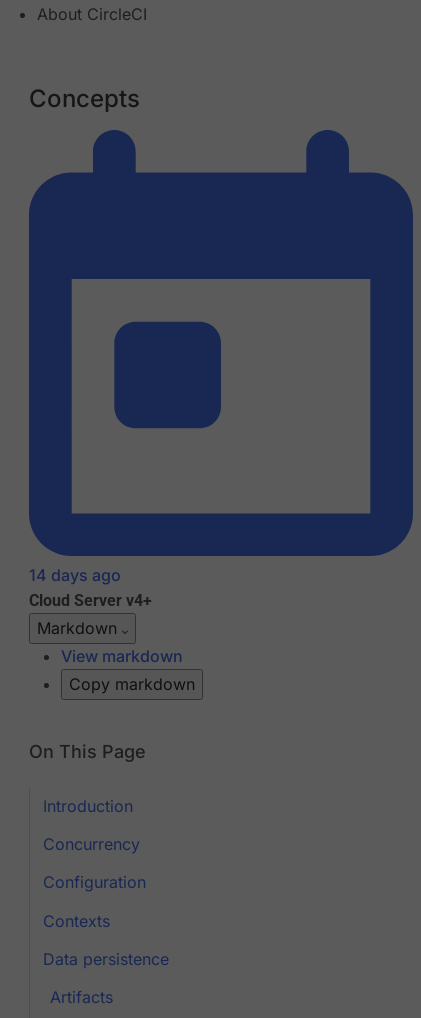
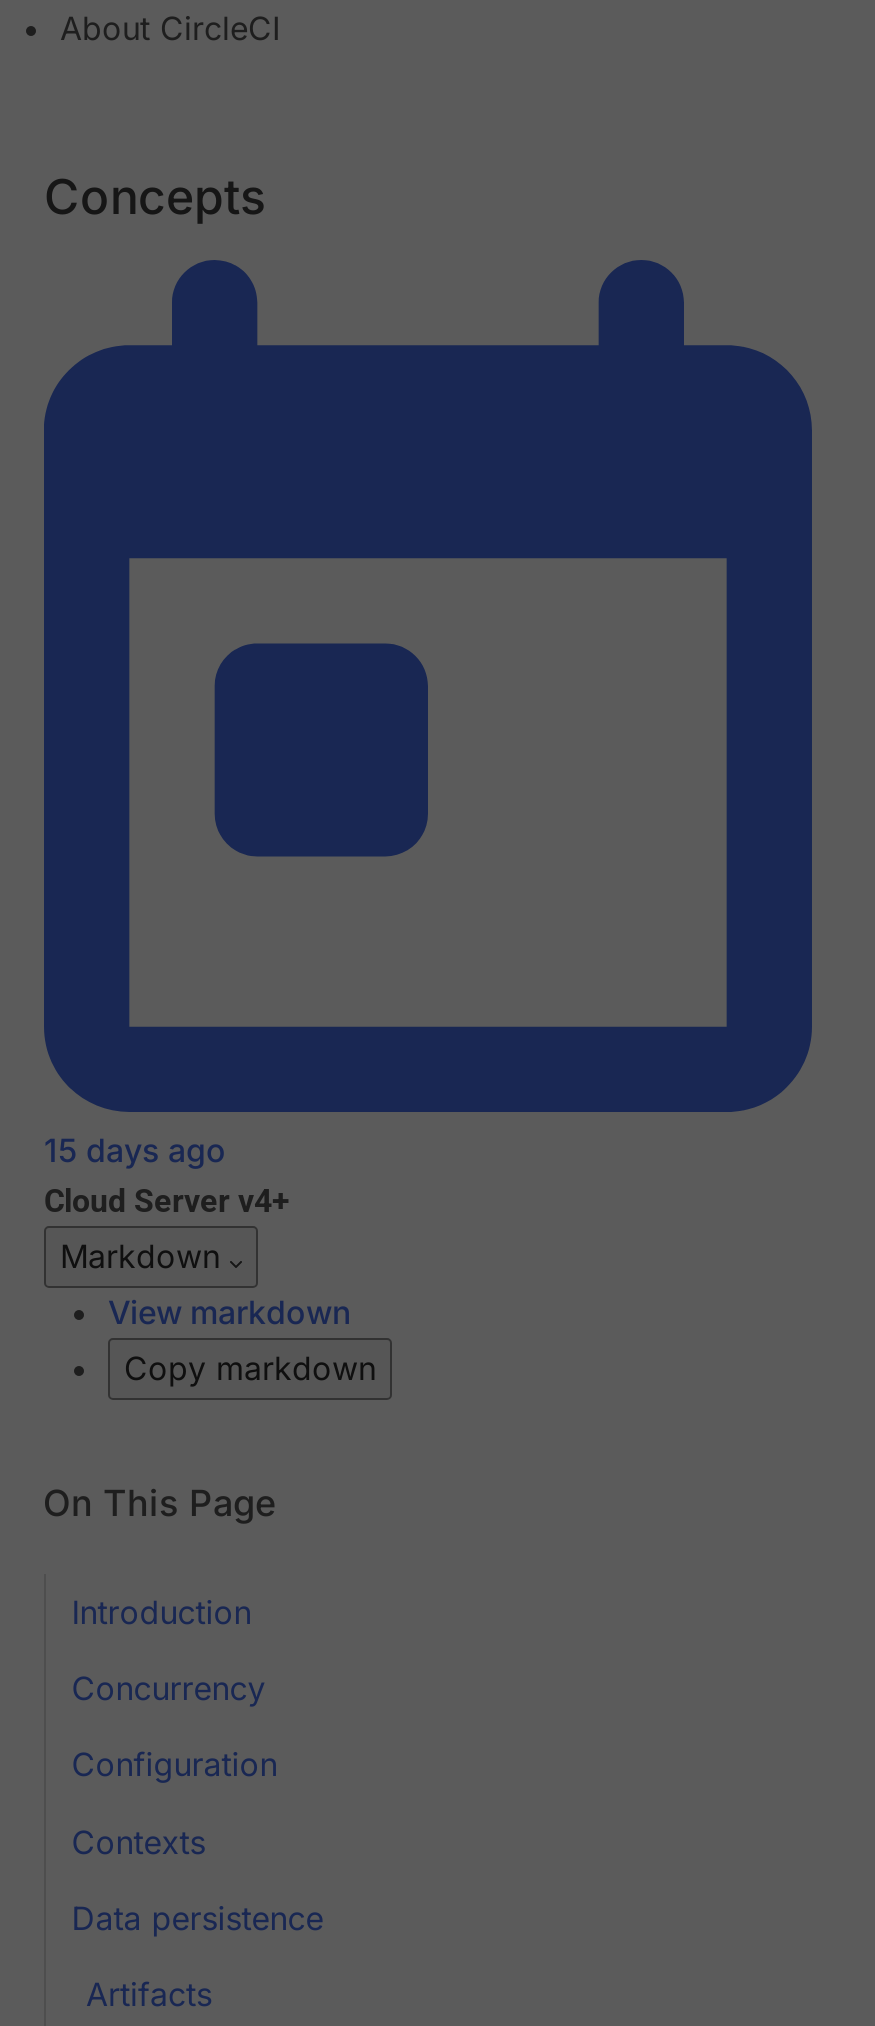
[29,565,121,585] 14 days ago -> [44,1131,226,1171] 15 days ago

